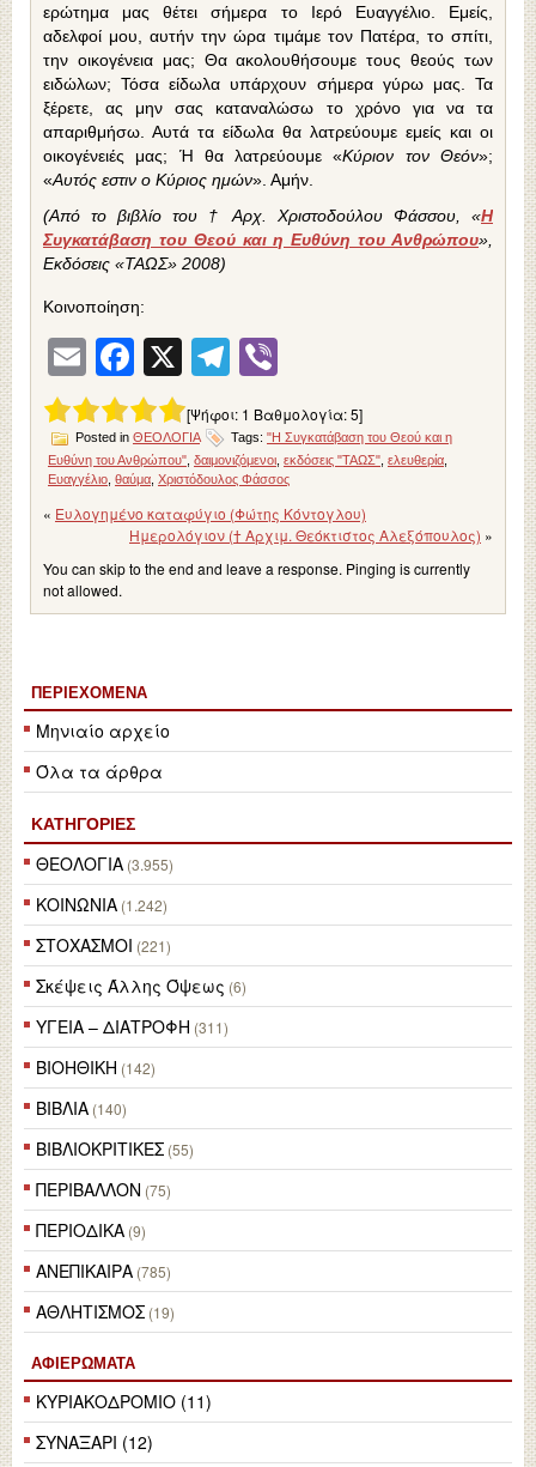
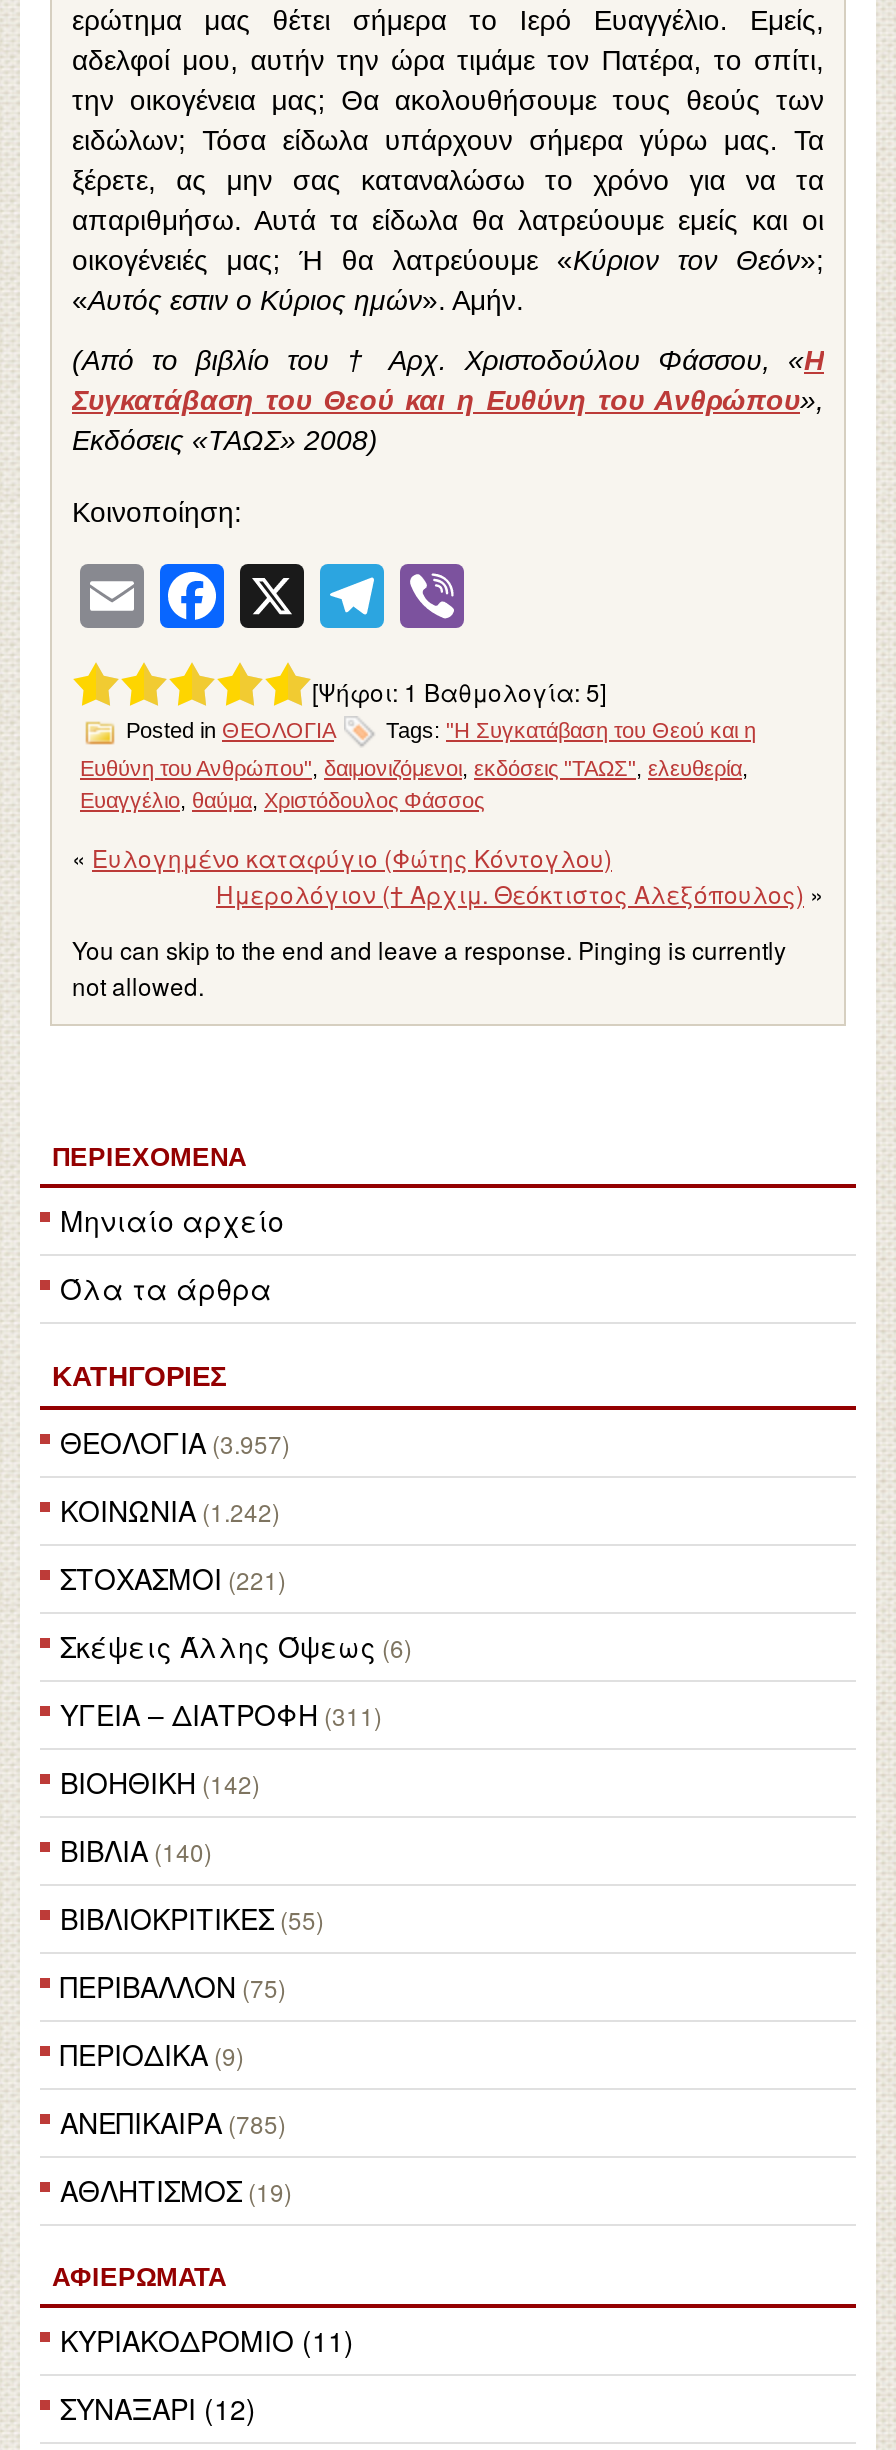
[36,852,173,876] ΘΕΟΛΟΓΙΑ (3.955) -> [60,1422,290,1462] ΘΕΟΛΟΓΙΑ (3.957)

